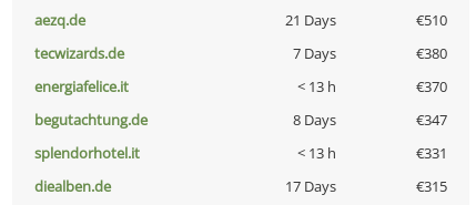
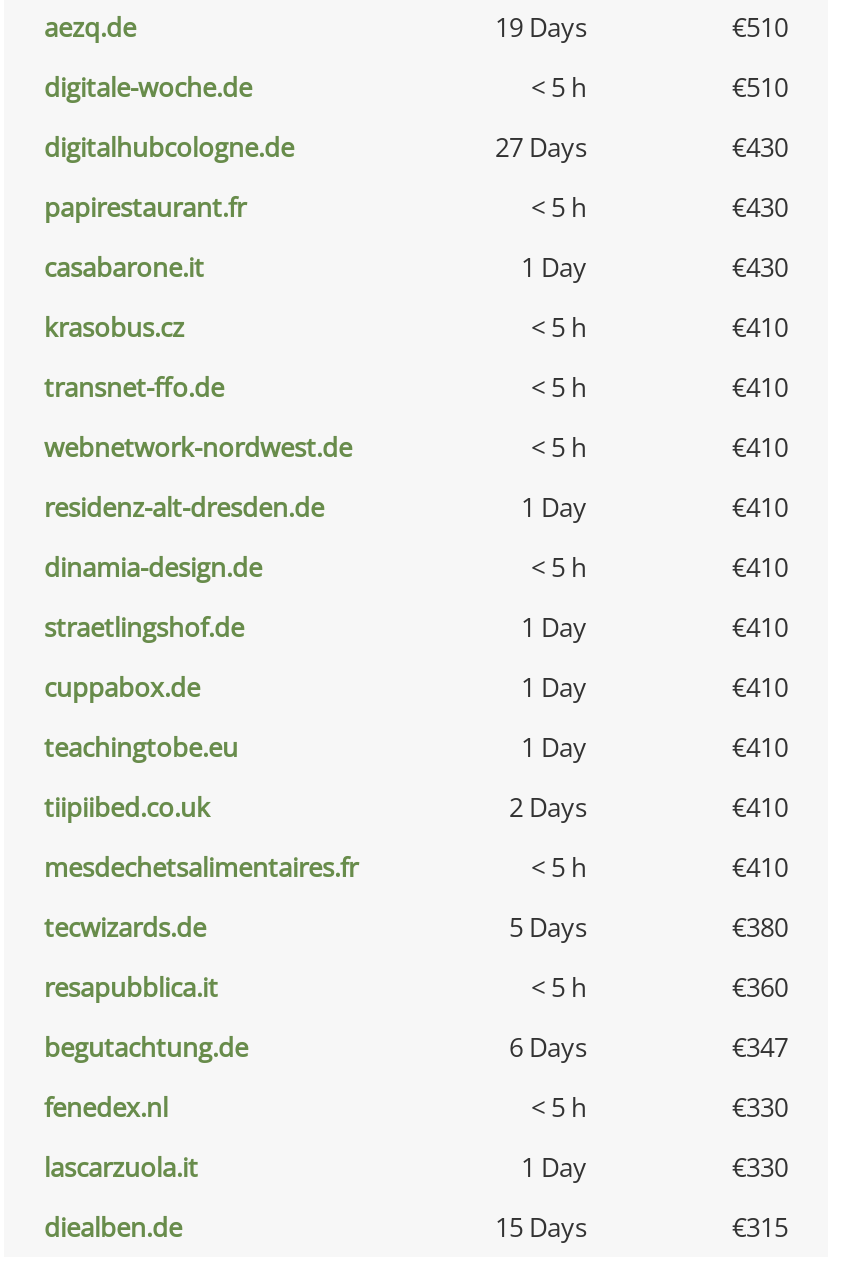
[285,10,336,30] 21 Days -> [495,9,587,45] 19 Days
none -> [44,69,788,885] digitale-woche.de | < 5 h | €510 | digitalhubcologne.de | 27 Days | €430 | papirestaurant.fr | < 5 h | €430 | casabarone.it | 1 Day | €430 | krasobus.cz | < 5 h | €410 | transnet-ffo.de | < 5 h | €410 | webnetwork-nordwest.de | < 5 h | €410 | residenz-alt-dresden.de | 1 Day | €410 | dinamia-design.de | < 5 h | €410 | straetlingshof.de | 1 Day | €410 | cuppabox.de | 1 Day | €410 | teachingtobe.eu | 1 Day | €410 | tiipiibed.co.uk | 2 Days | €410 | mesdechetsalimentaires.fr | < 5 h | €410
[292,43,336,63] 7 Days -> [509,909,587,945] 5 Days
[34,77,447,97] energiafelice.it | < 13 h | €370 -> [44,969,788,1005] resapubblica.it | < 5 h | €360
[292,110,336,130] 8 Days -> [509,1029,587,1065] 6 Days
[34,143,447,163] splendorhotel.it | < 13 h | €331 -> [44,1089,788,1185] fenedex.nl | < 5 h | €330 | lascarzuola.it | 1 Day | €330
[285,176,336,196] 17 Days -> [495,1209,587,1245] 15 Days

